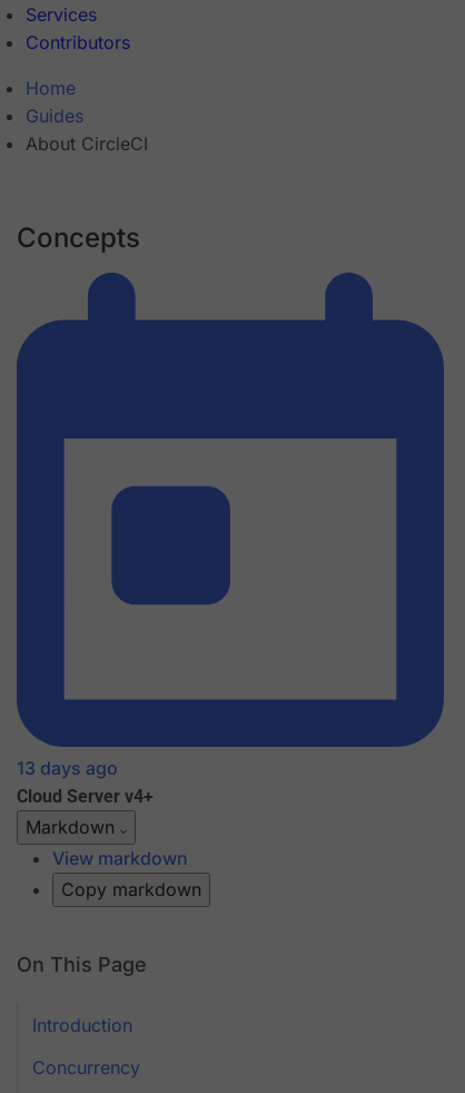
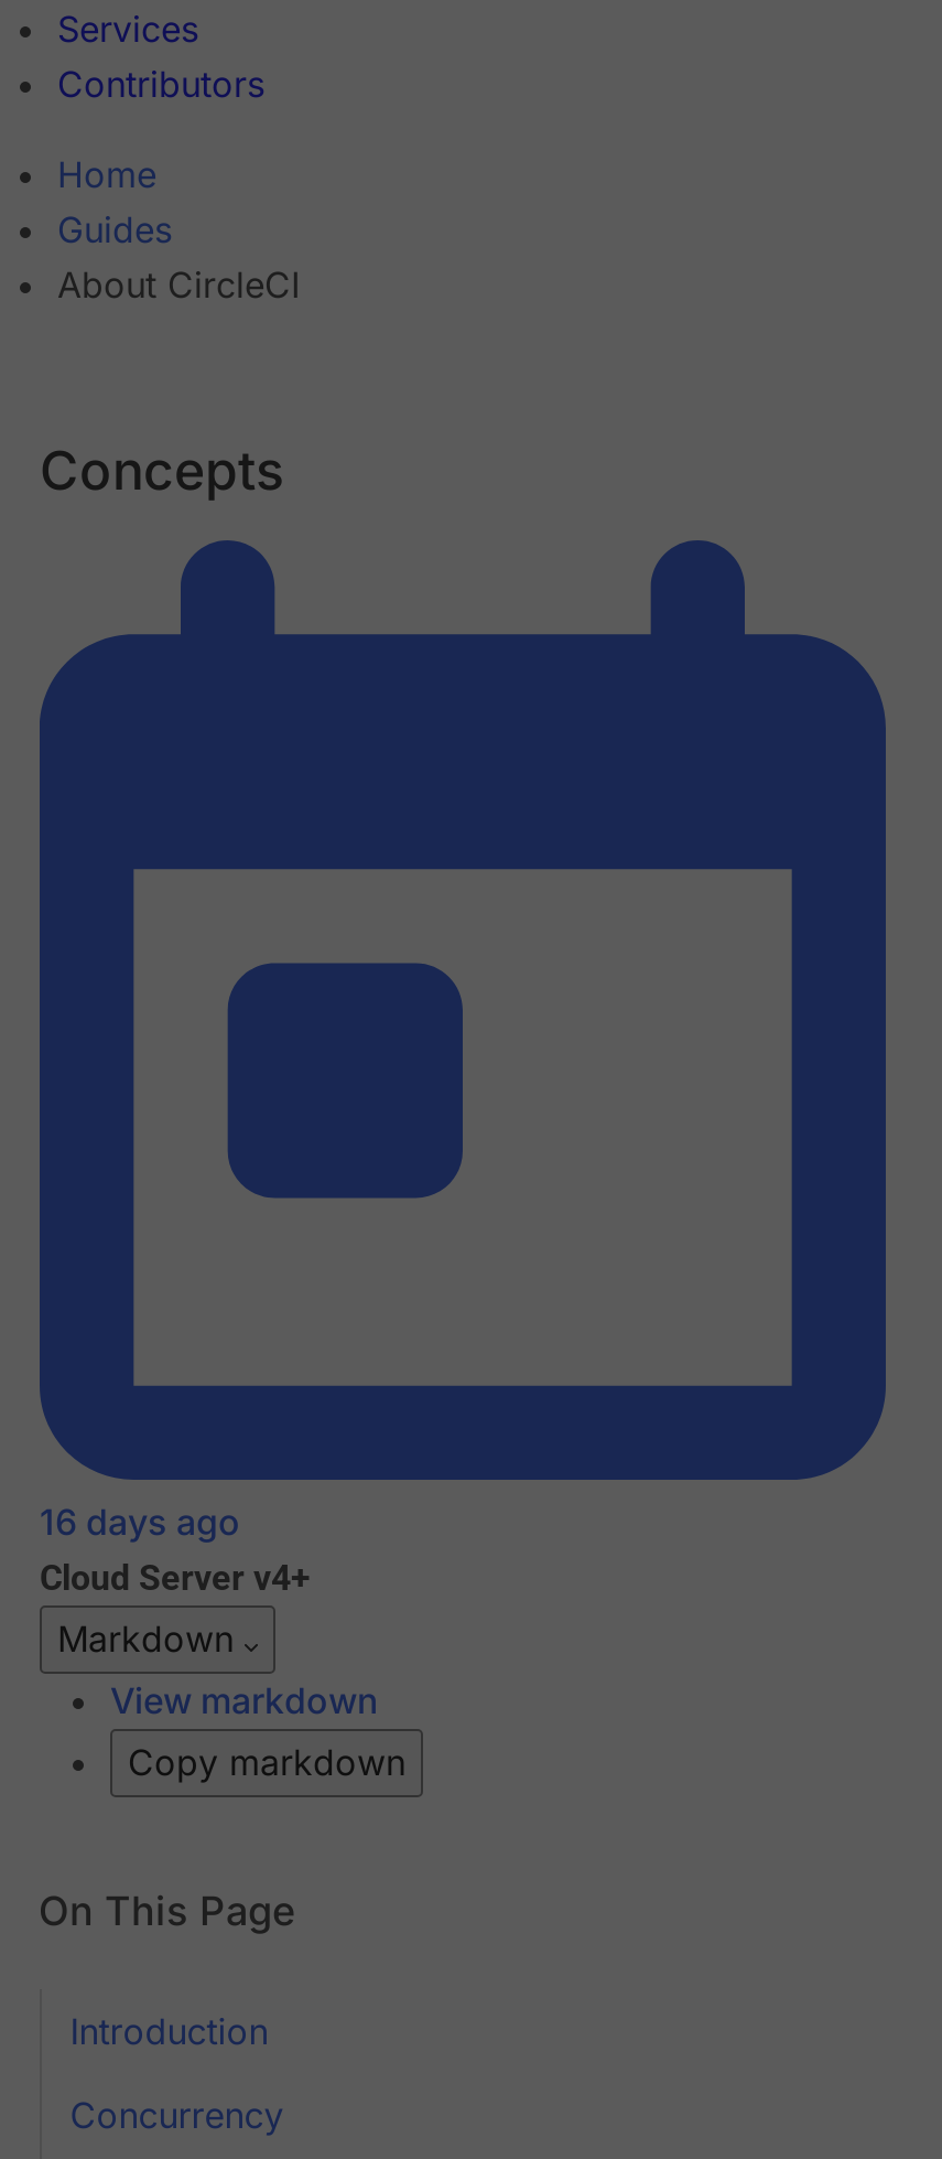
[17,757,118,780] 13 days ago -> [40,1501,240,1545] 16 days ago

